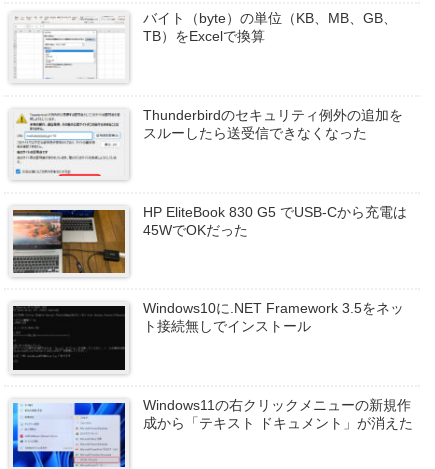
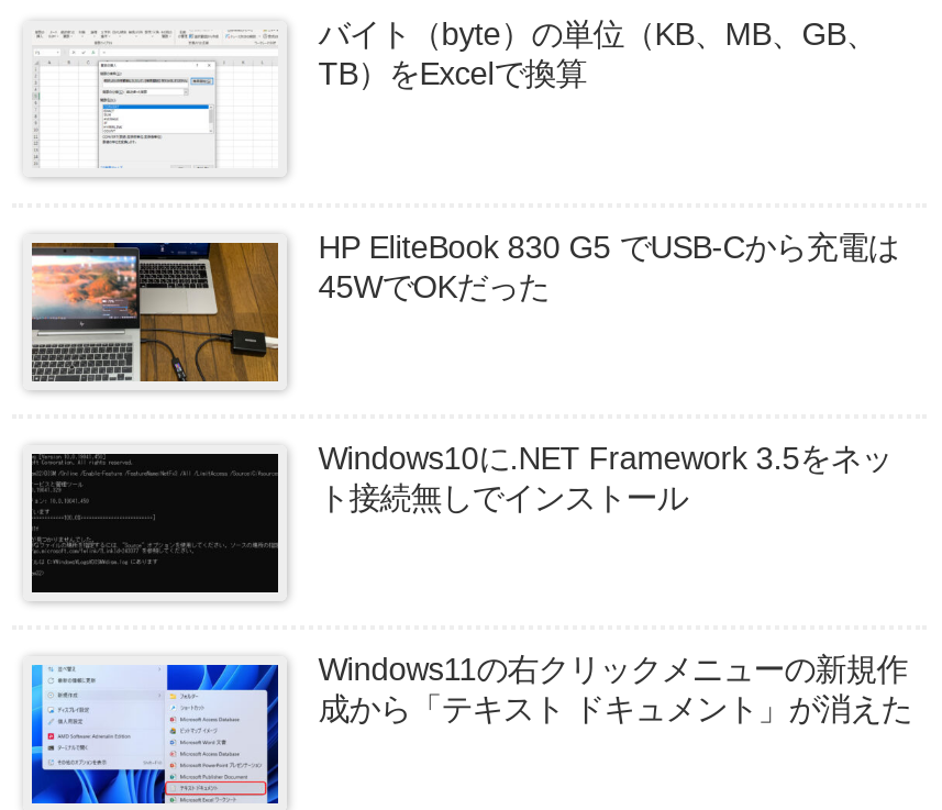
[15,107,403,177] [image] | Thunderbirdのセキュリティ例外の追加を | スルーしたら送受信できなくなった -> none

